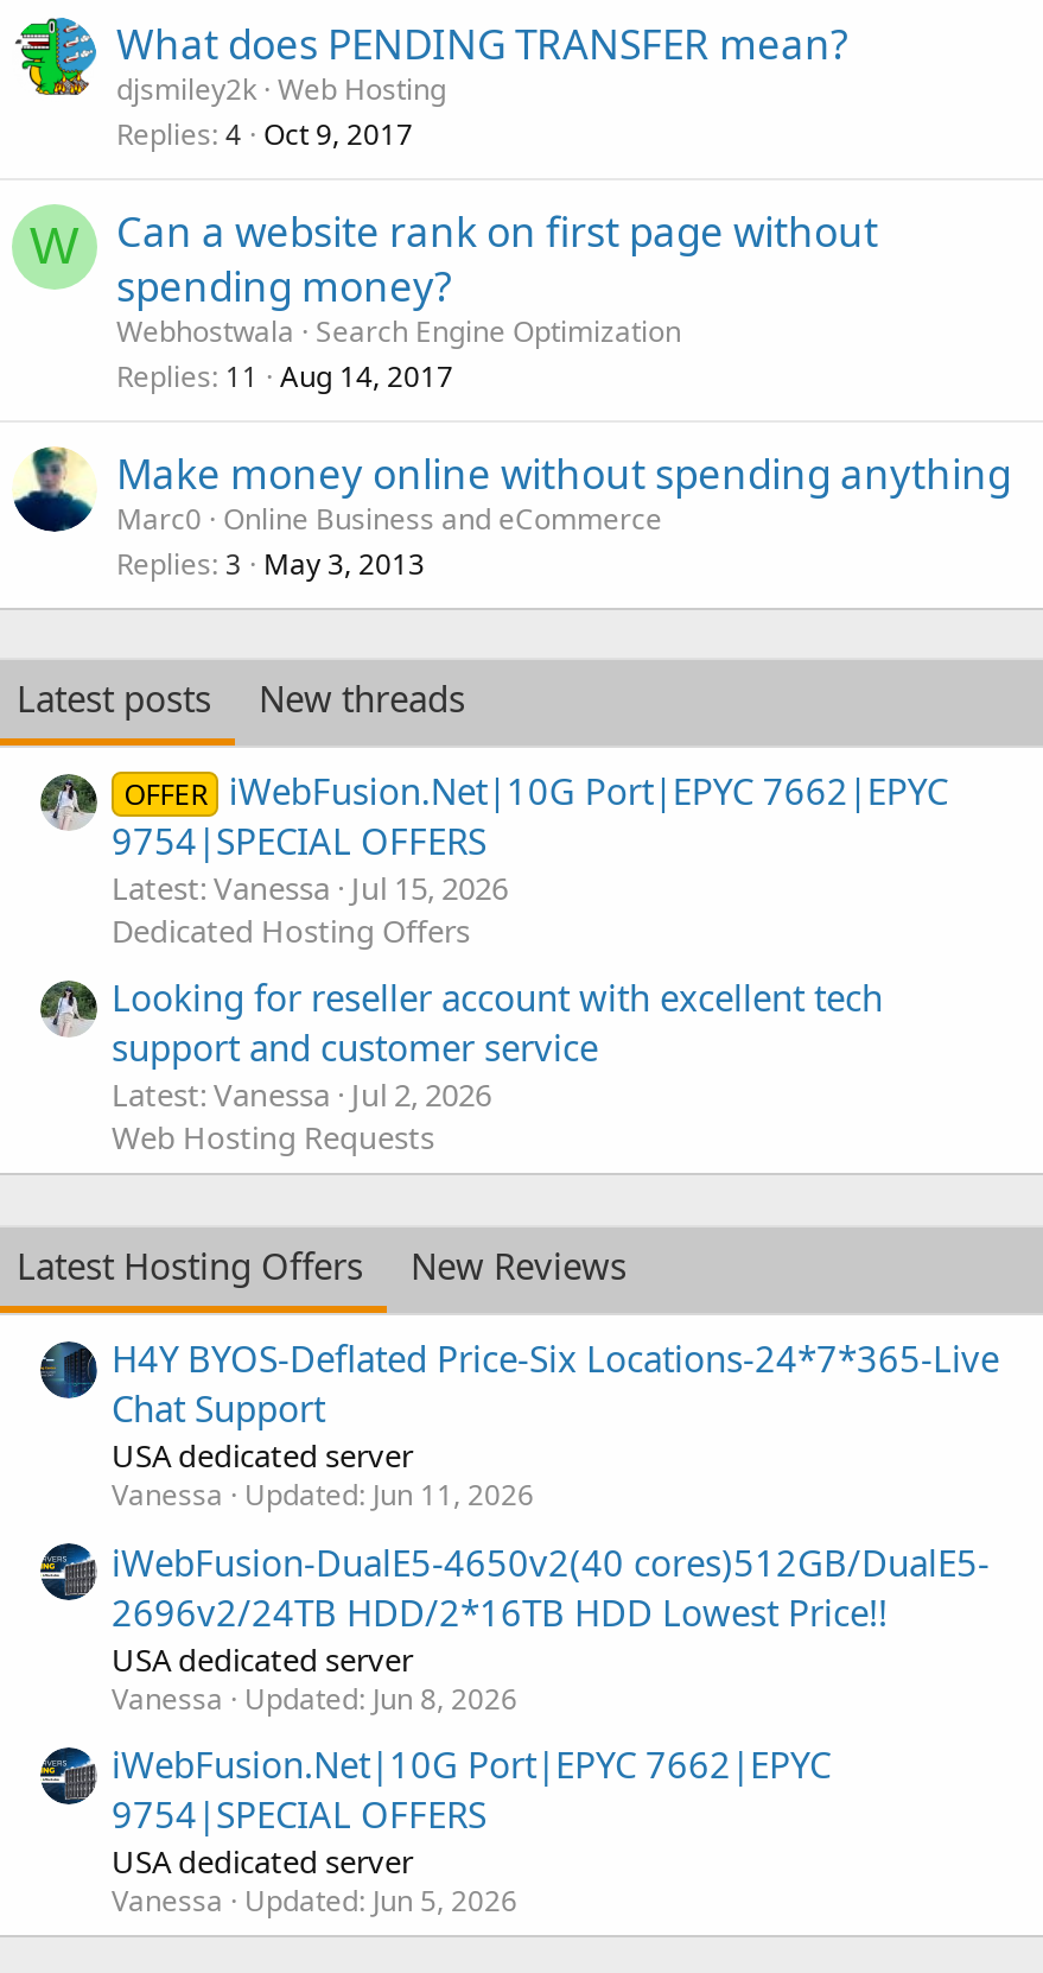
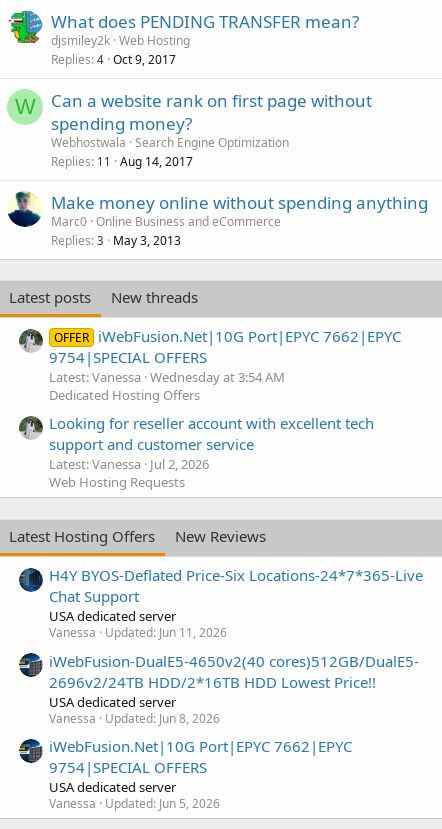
[112,866,508,909] Latest: Vanessa Jul 15, 2026 -> [49,368,285,386] Latest: Vanessa Wednesday at 3:54 AM

